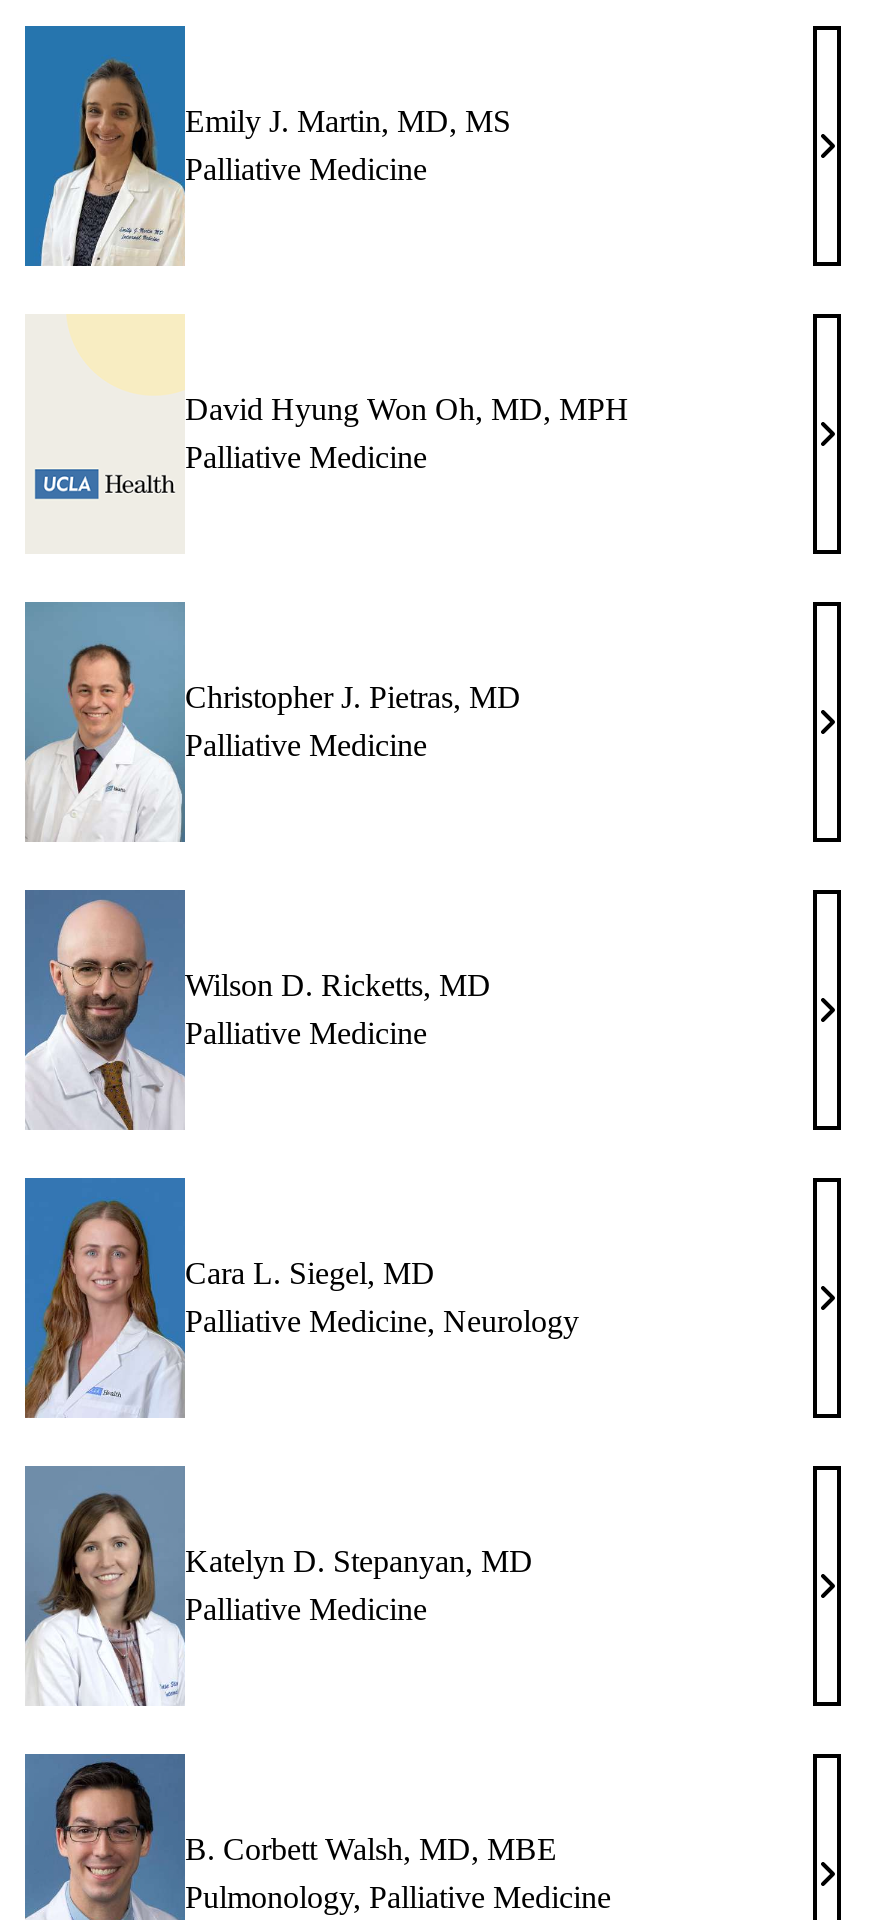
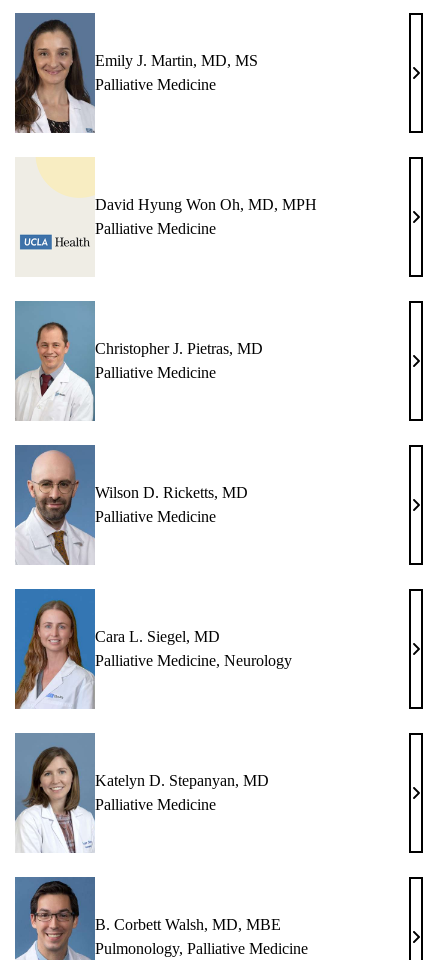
[23,26,185,268] [image] -> [14,13,95,134] [image]

